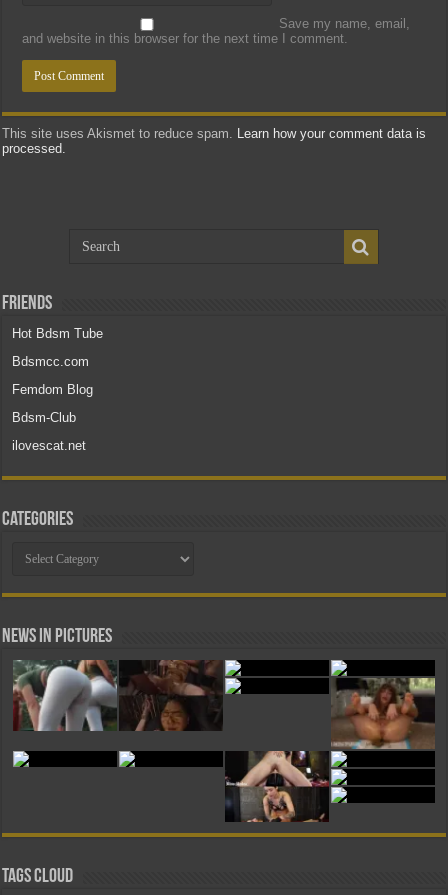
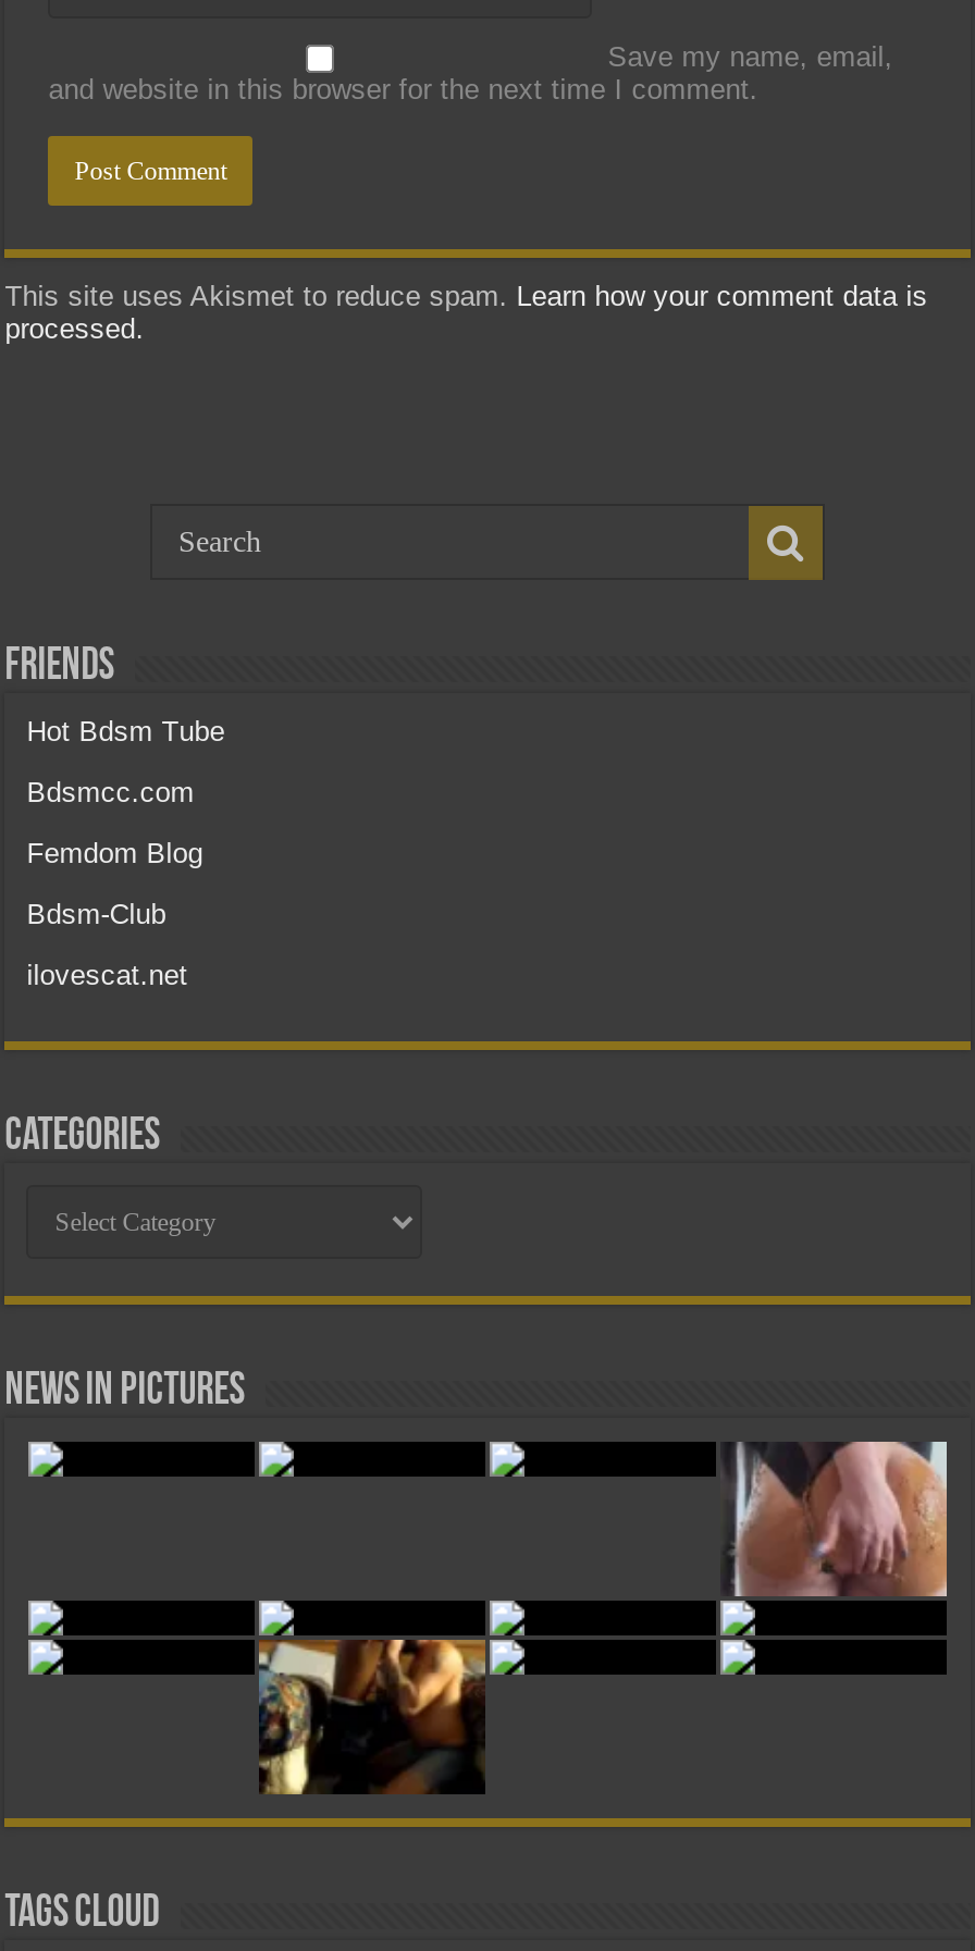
[12,659,436,823] [image] -> [26,1440,949,1796] [image]

